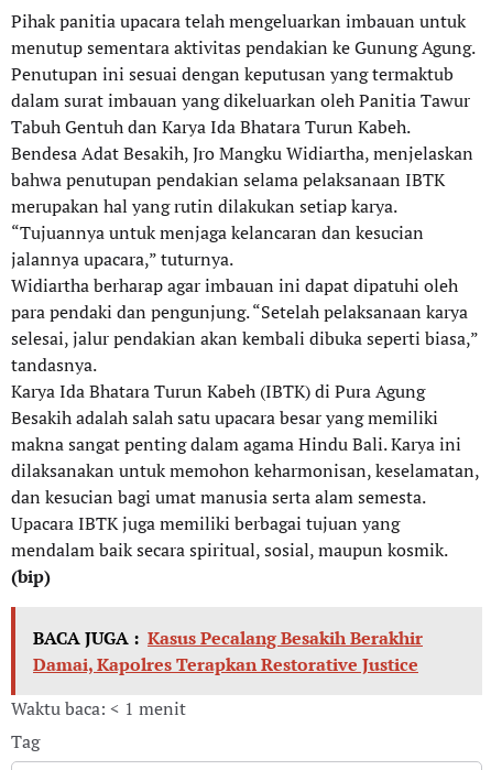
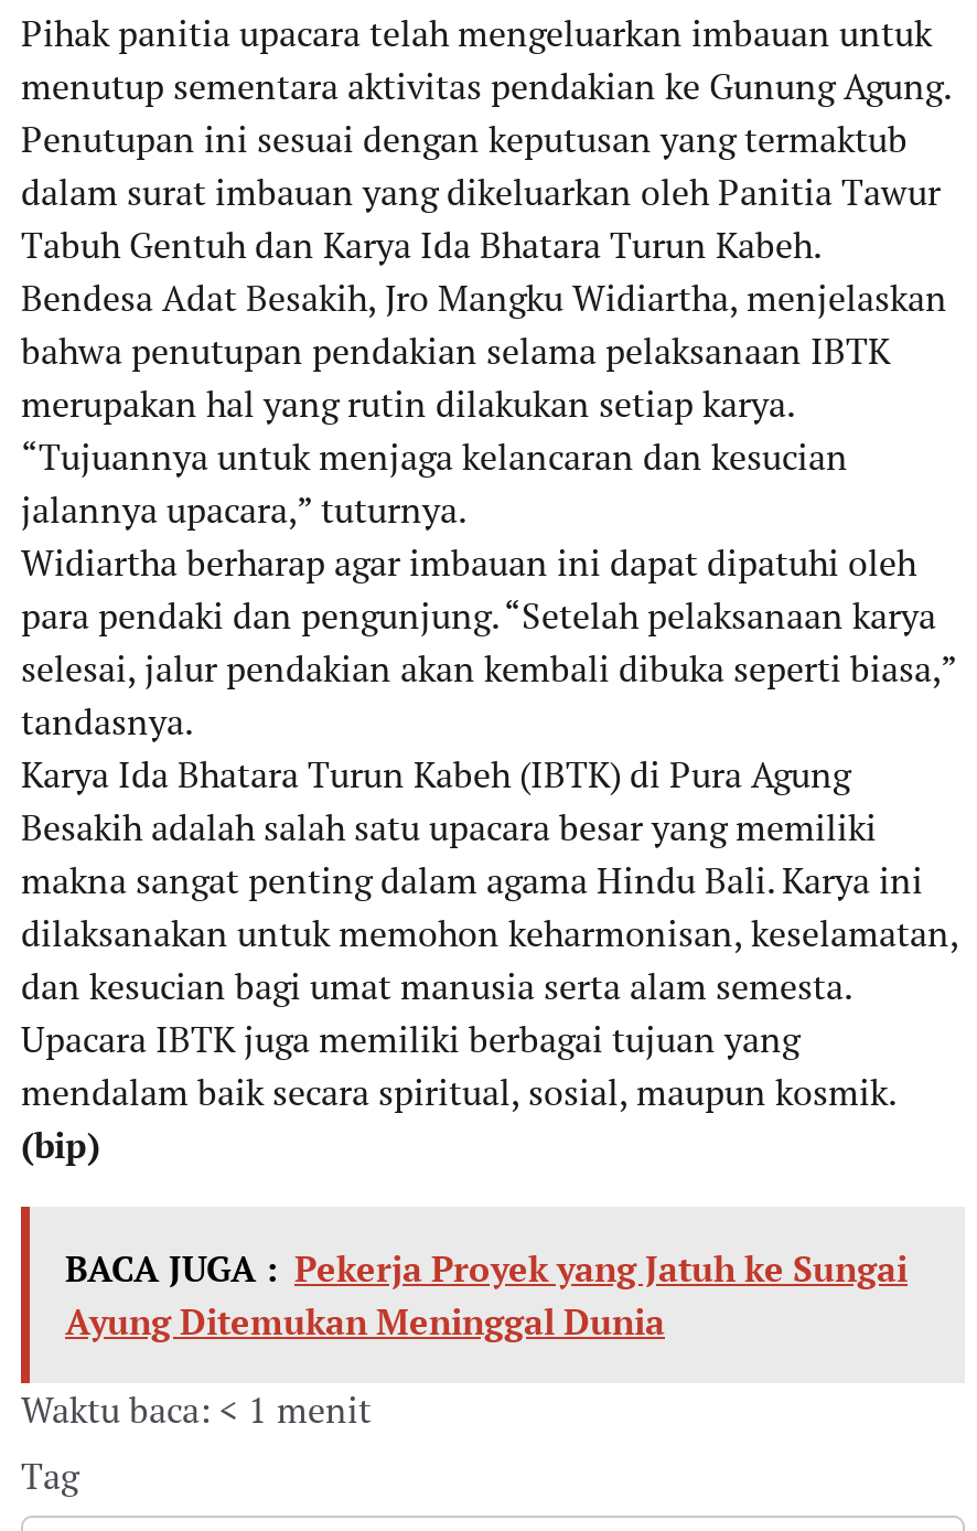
[33,626,423,677] BACA JUGA : Kasus Pecalang Besakih Berakhir | Damai, Kapolres Terapkan Restorative Justice -> [65,1245,908,1347] BACA JUGA : Pekerja Proyek yang Jatuh ke Sungai | Ayung Ditemukan Meninggal Dunia

